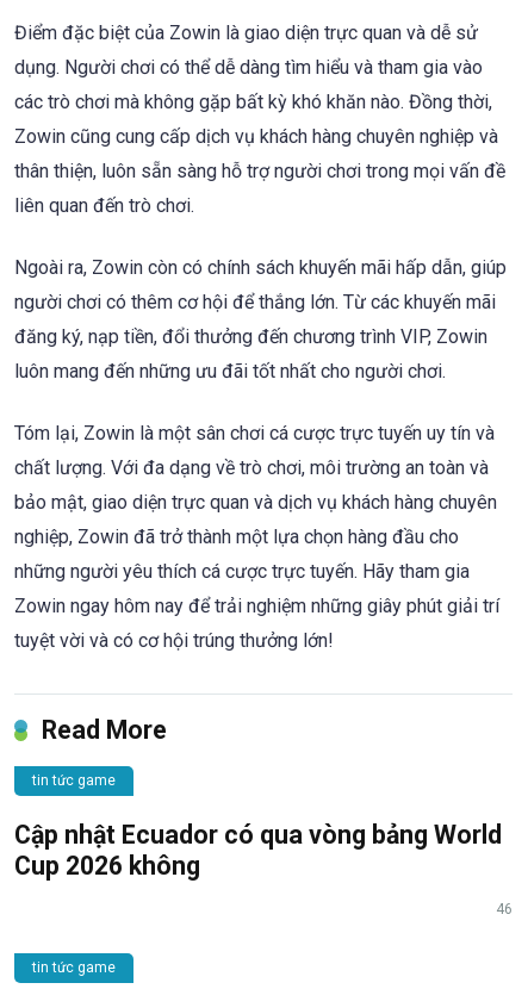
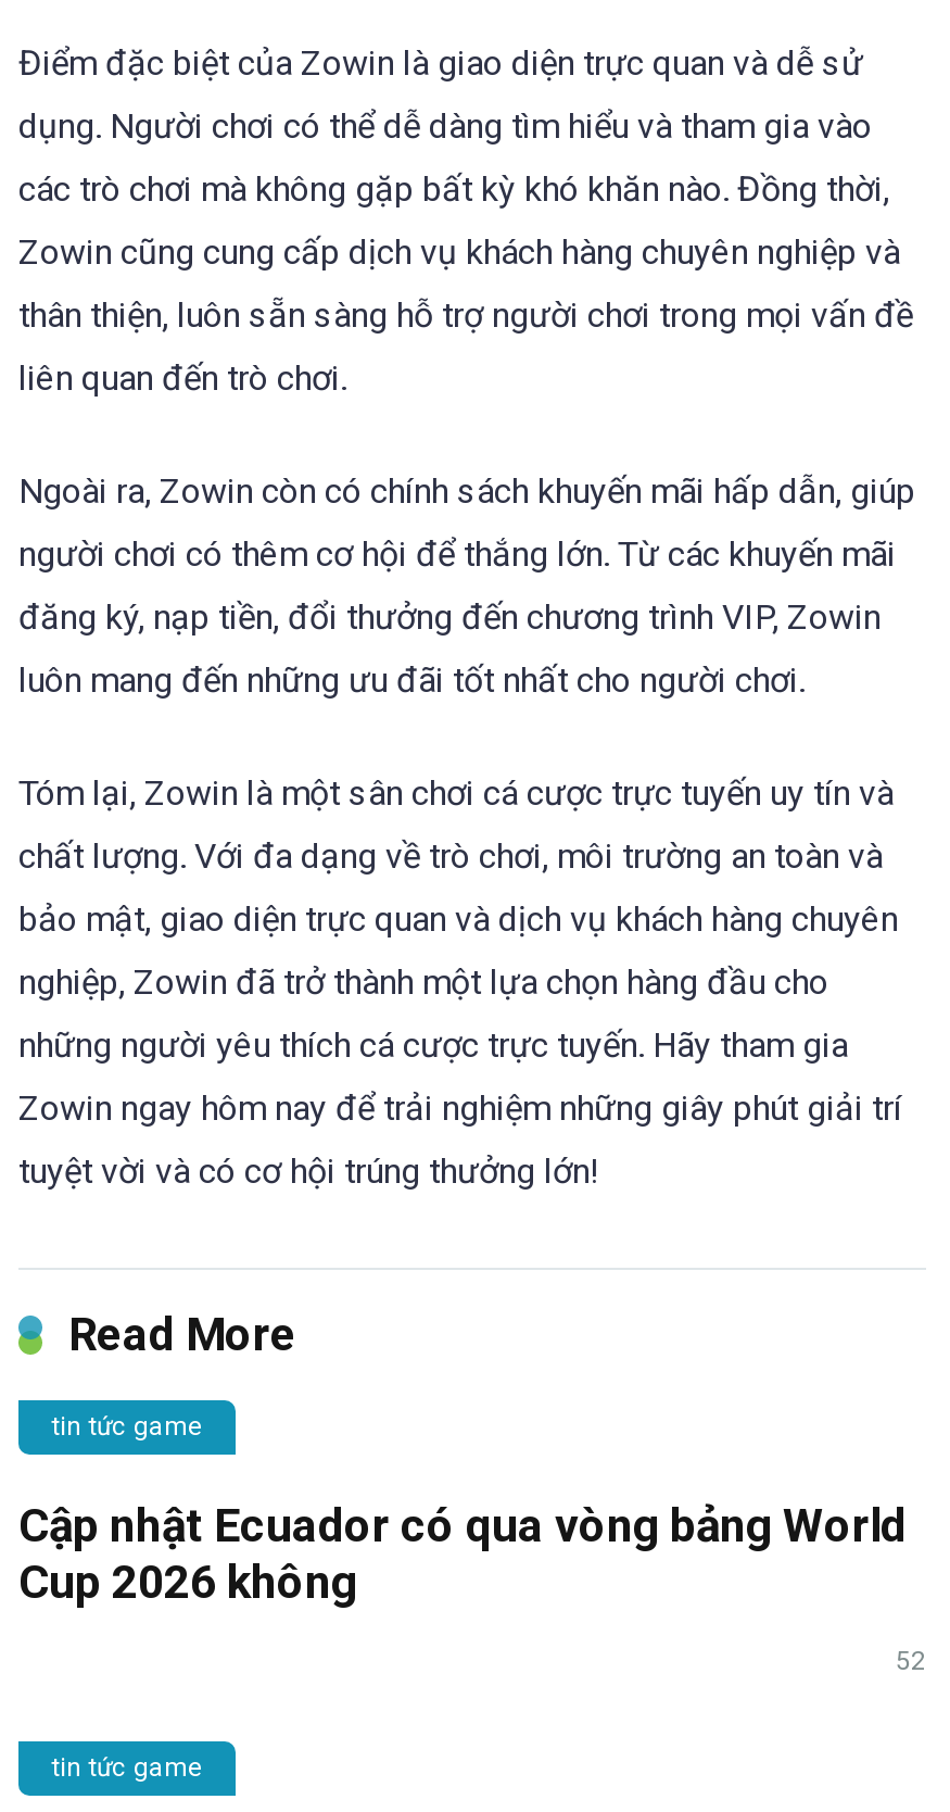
[496,901,513,918] 46 -> [896,1646,926,1677] 52

